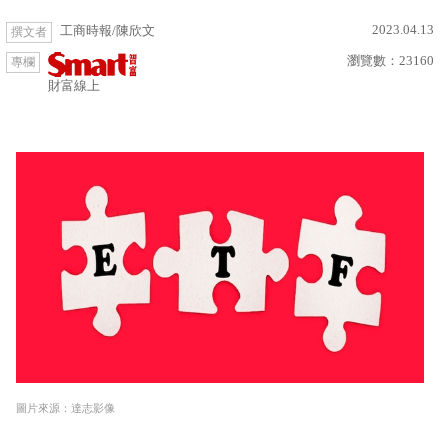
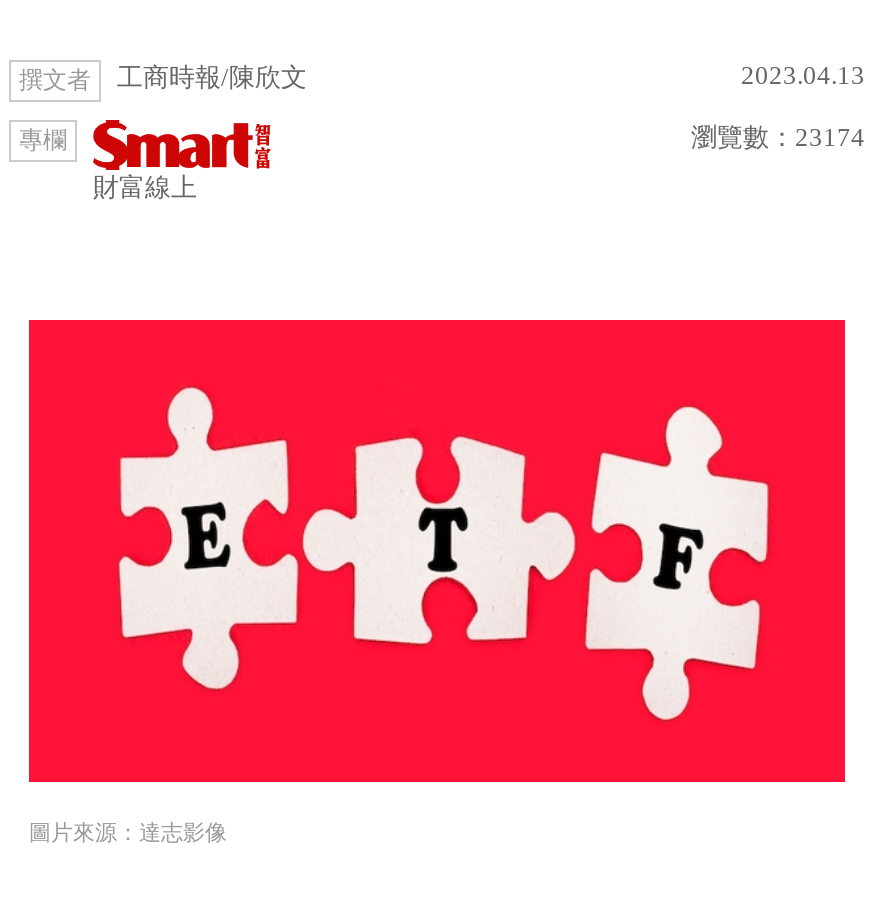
[347,53,434,68] 瀏覽數：23160 -> [691,122,865,152] 瀏覽數：23174

